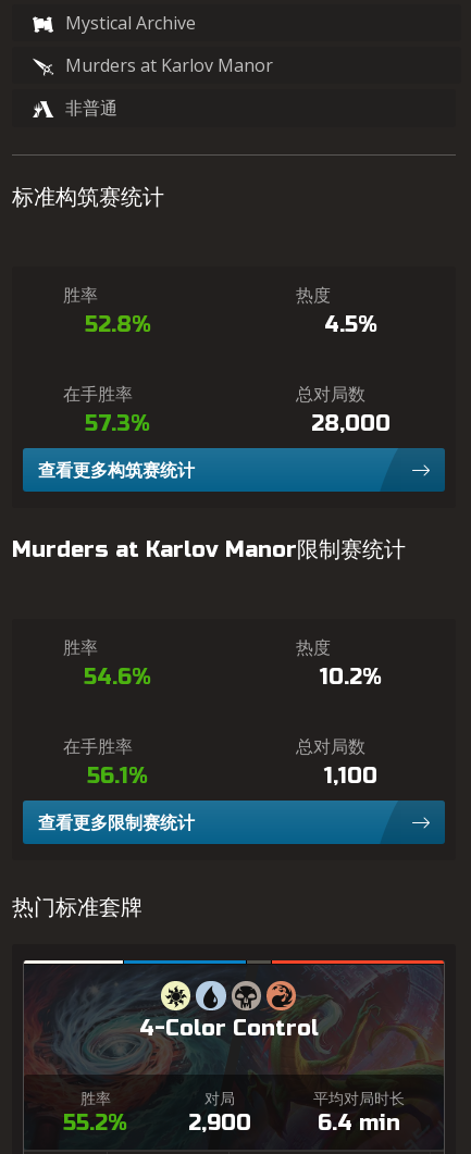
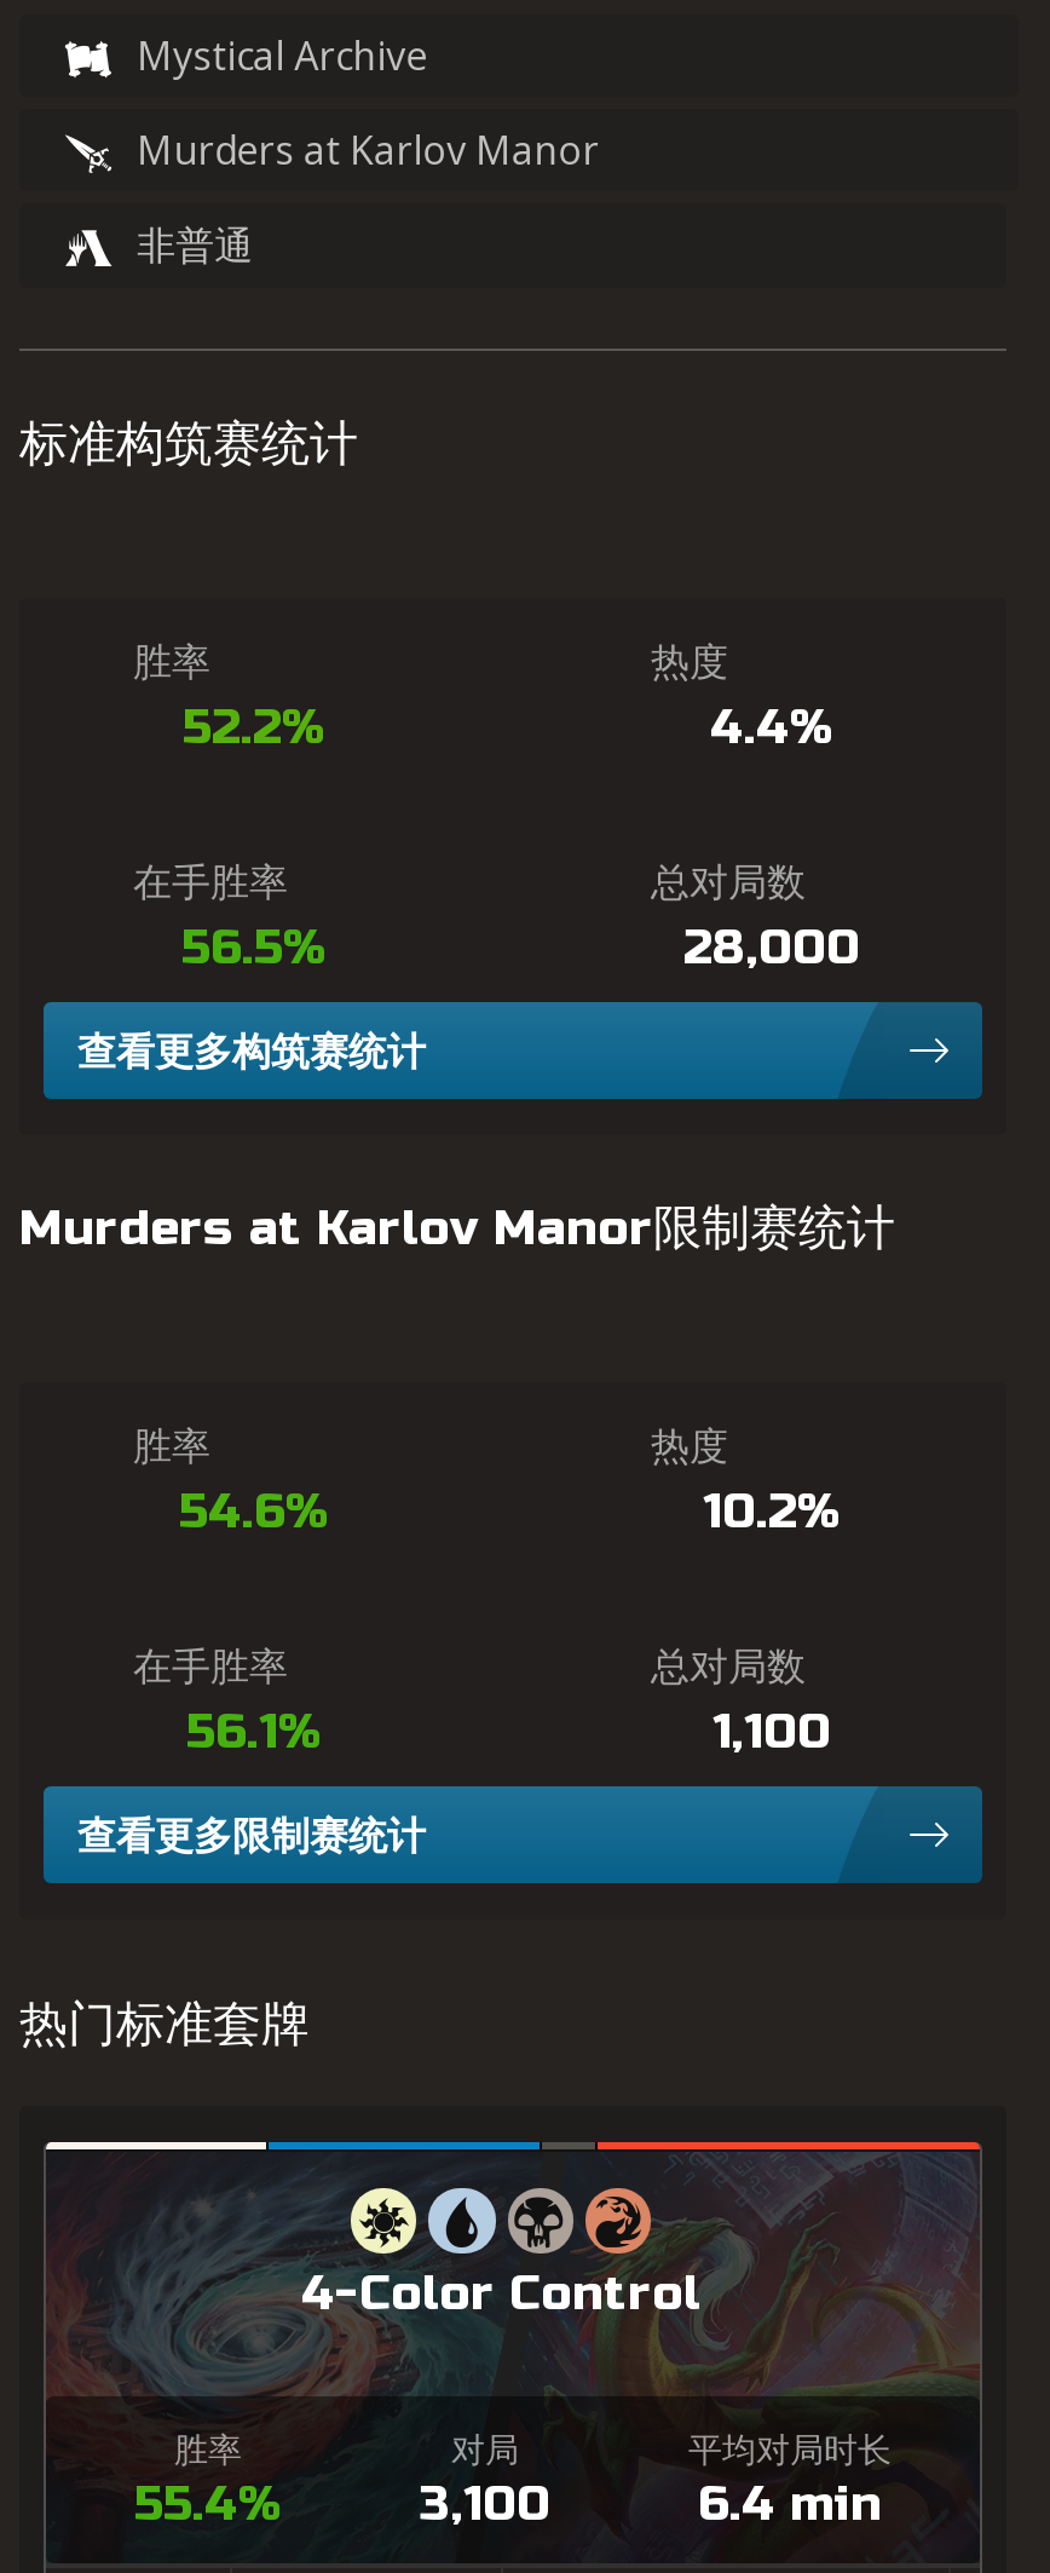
[84,311,151,338] 52.8% -> [183,697,325,758] 52.2%
[324,311,377,338] 4.5% -> [710,697,833,758] 4.4%
[85,410,150,437] 57.3% -> [181,917,327,978] 56.5%
[63,1109,127,1137] 55.2% -> [134,2474,282,2534] 55.4%
[189,1109,252,1137] 2,900 -> [420,2474,550,2534] 3,100

